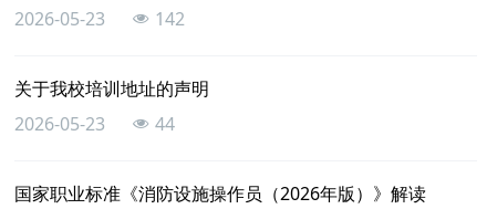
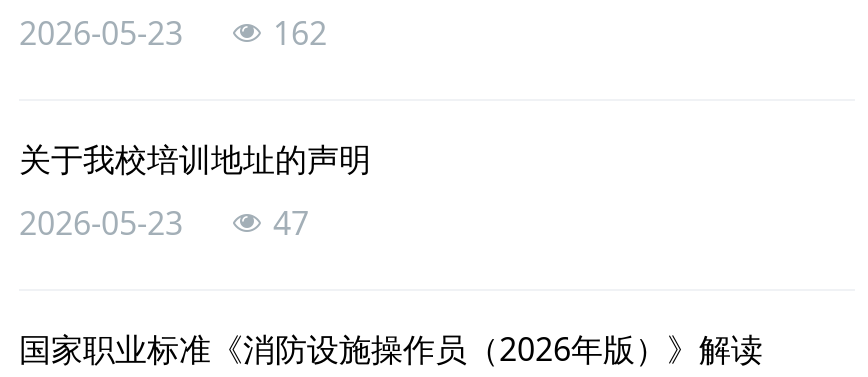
[155,7,185,31] 142 -> [273,11,327,55] 162
[155,112,175,136] 44 -> [273,201,309,245] 47

